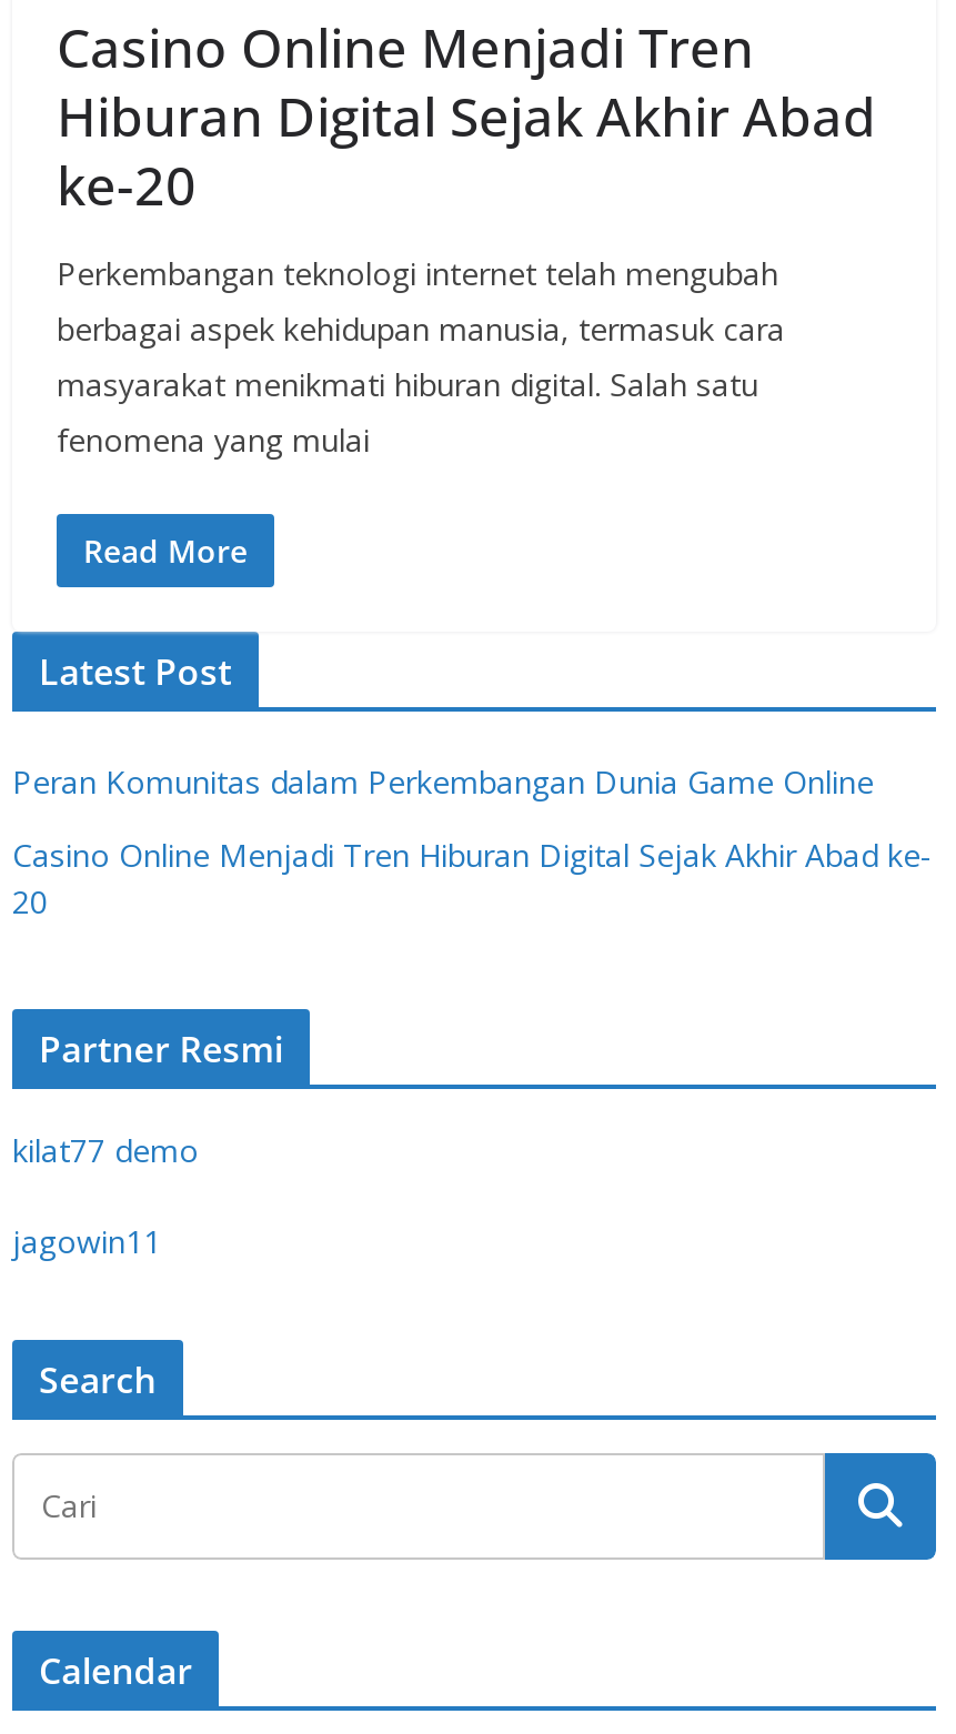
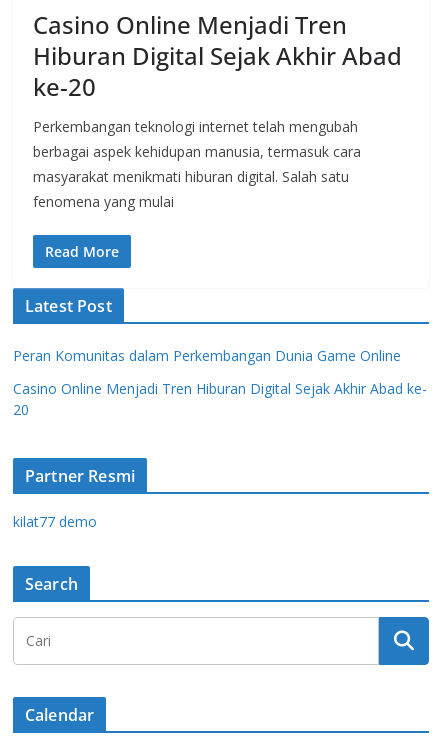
[12,1220,161,1262] jagowin11 -> none

